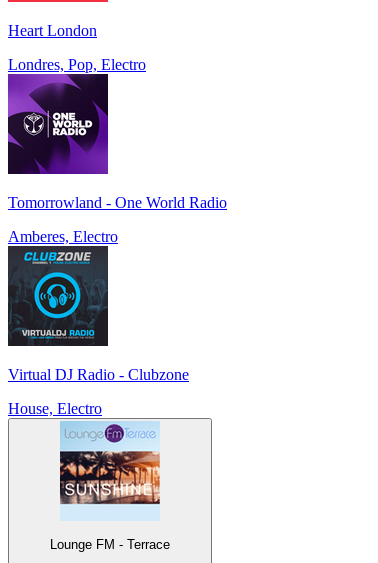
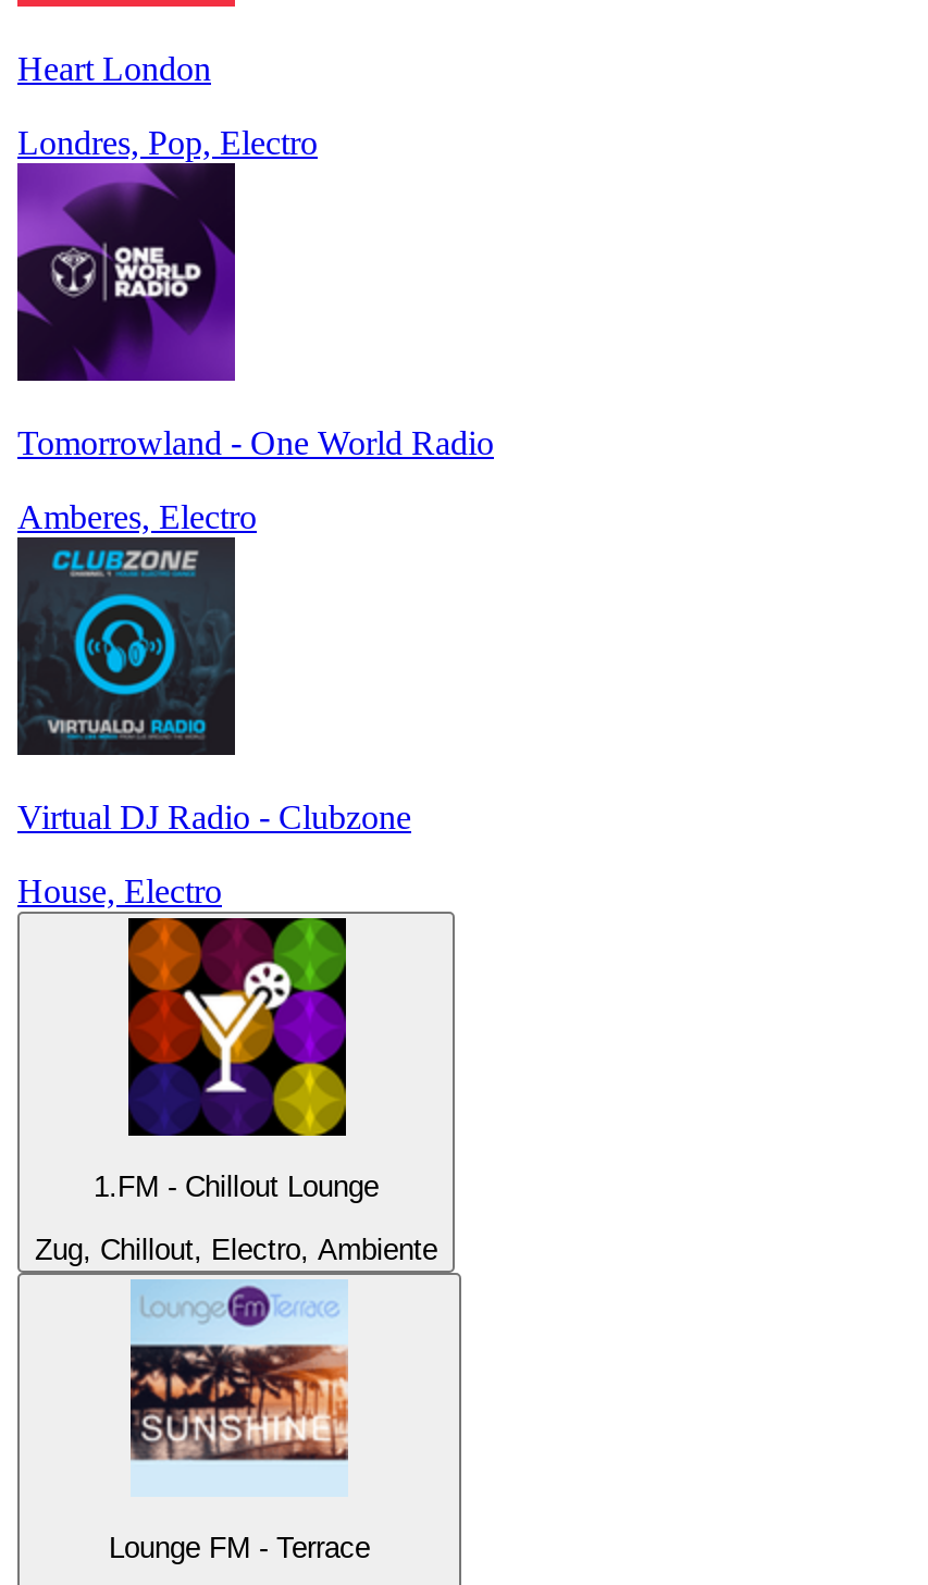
none -> [35,916,437,1266] [image] | 1.FM - Chillout Lounge | Zug, Chillout, Electro, Ambiente

